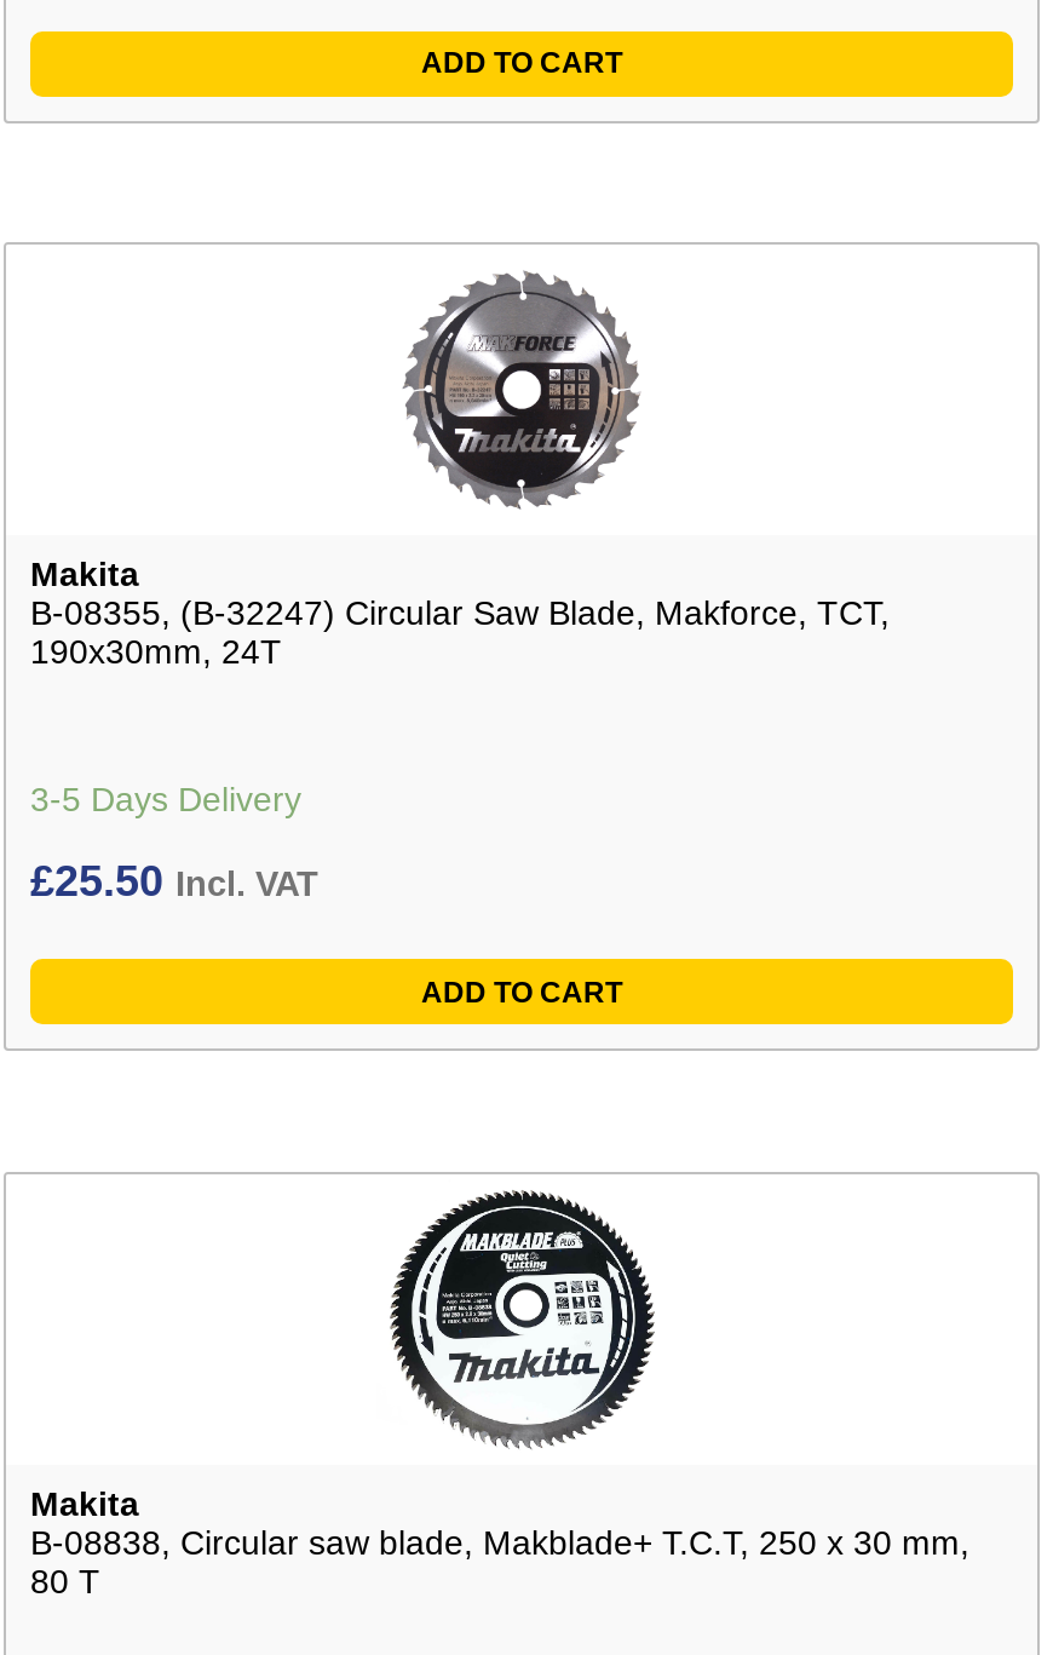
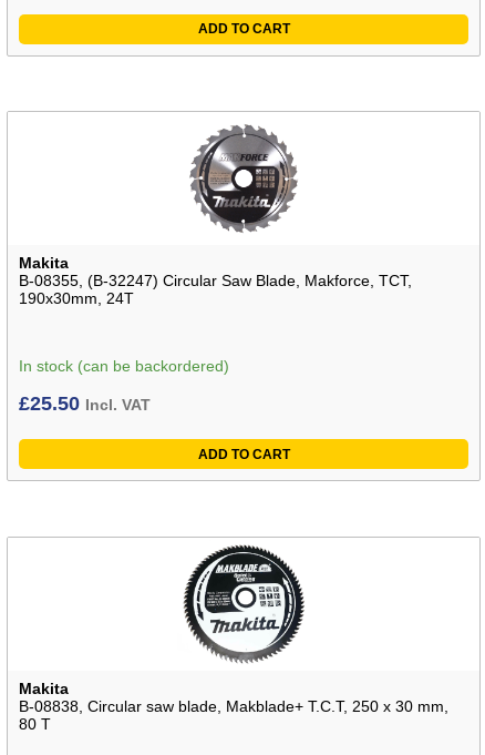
[30,780,301,819] 3-5 Days Delivery -> [19,357,229,375] In stock (can be backordered)

